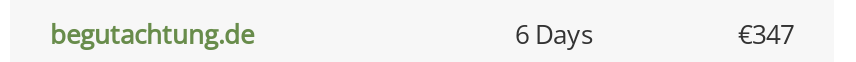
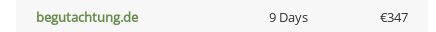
[515,16,593,52] 6 Days -> [268,8,307,26] 9 Days

